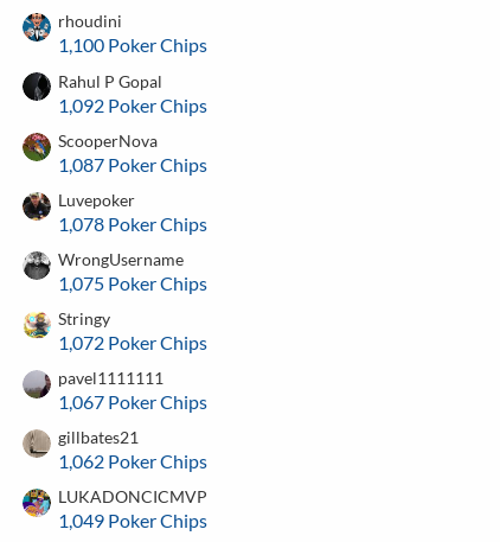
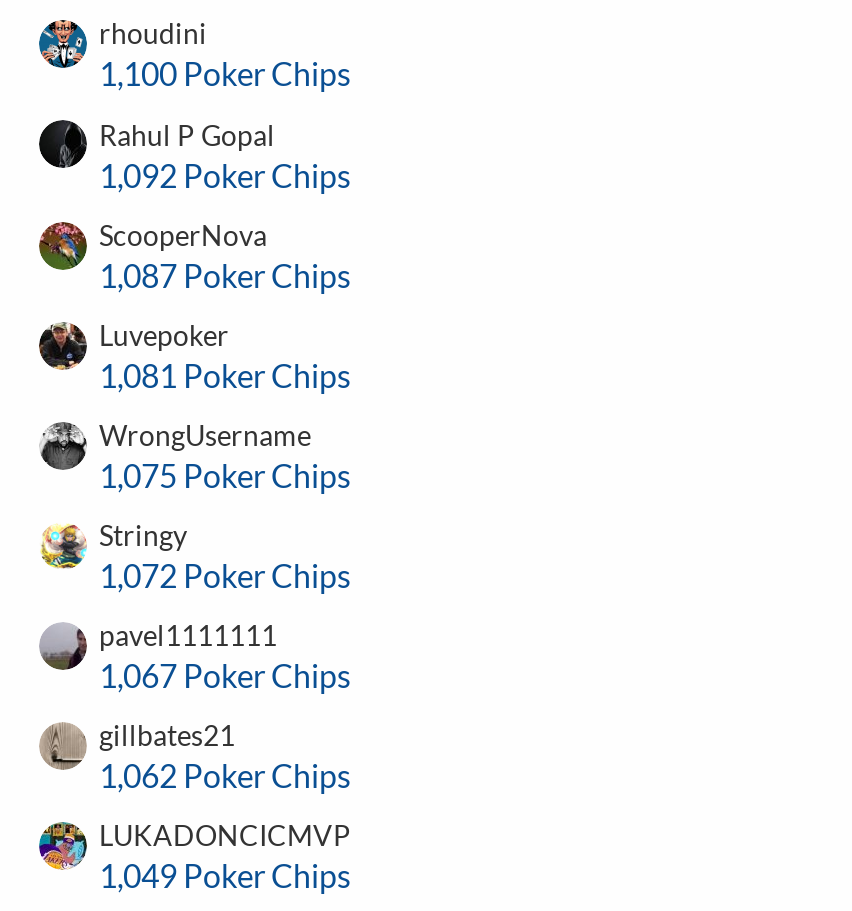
[58,212,207,235] 1,078 Poker Chips -> [99,356,351,394] 1,081 Poker Chips

